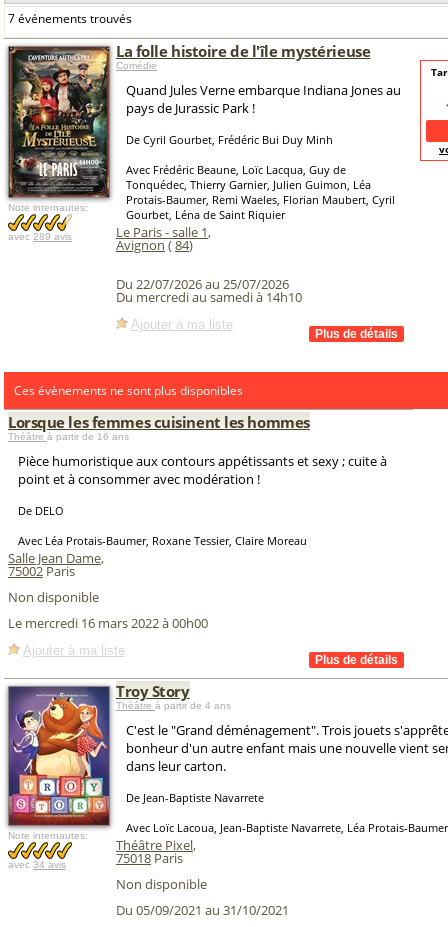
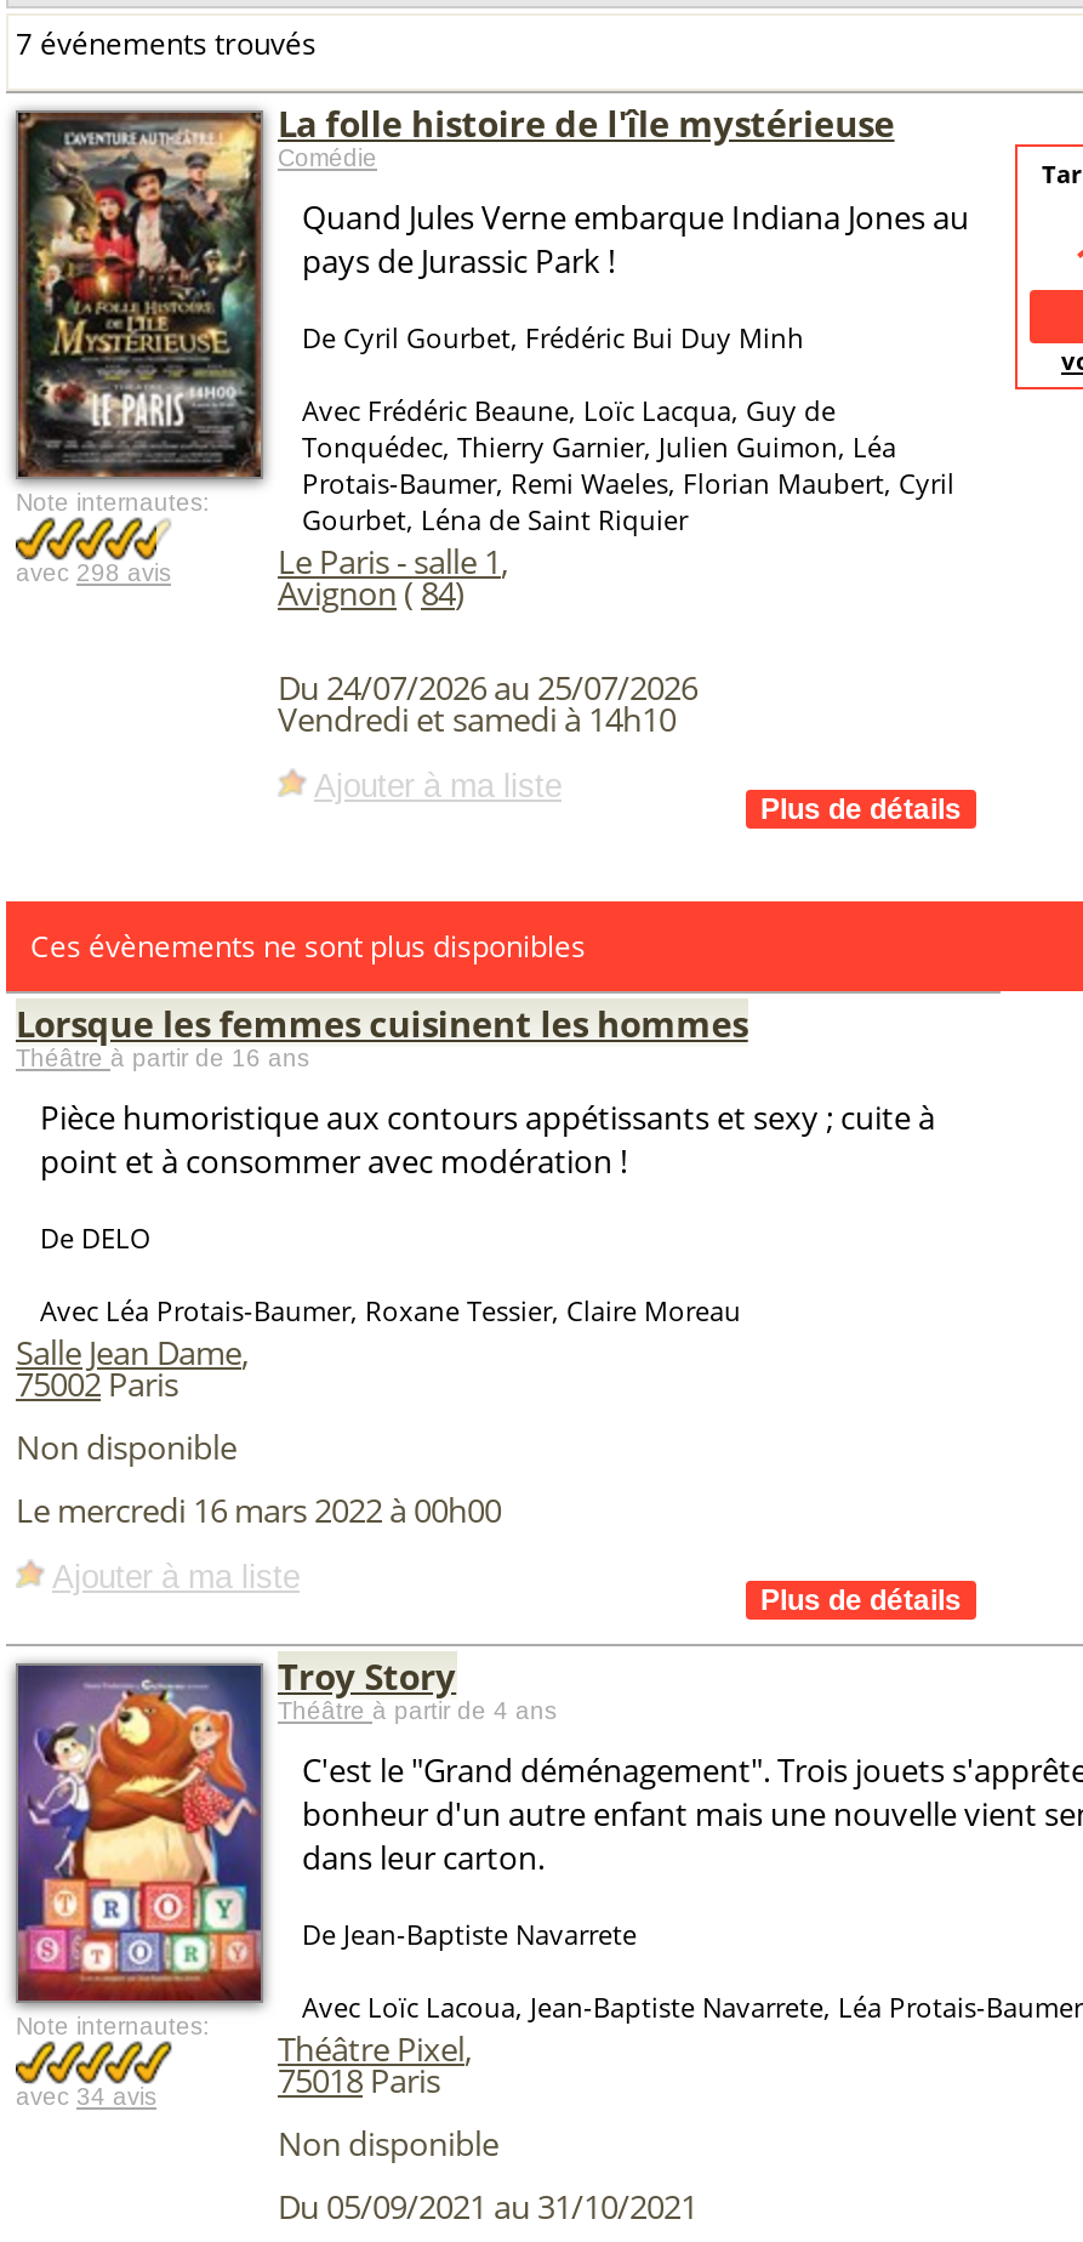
[8,231,72,242] avec 289 avis -> [16,559,171,586] avec 298 avis
[116,275,302,306] Du 22/07/2026 au 25/07/2026 | Du mercredi au samedi à 14h10 -> [278,667,697,742] Du 24/07/2026 au 25/07/2026 | Vendredi et samedi à 14h10

